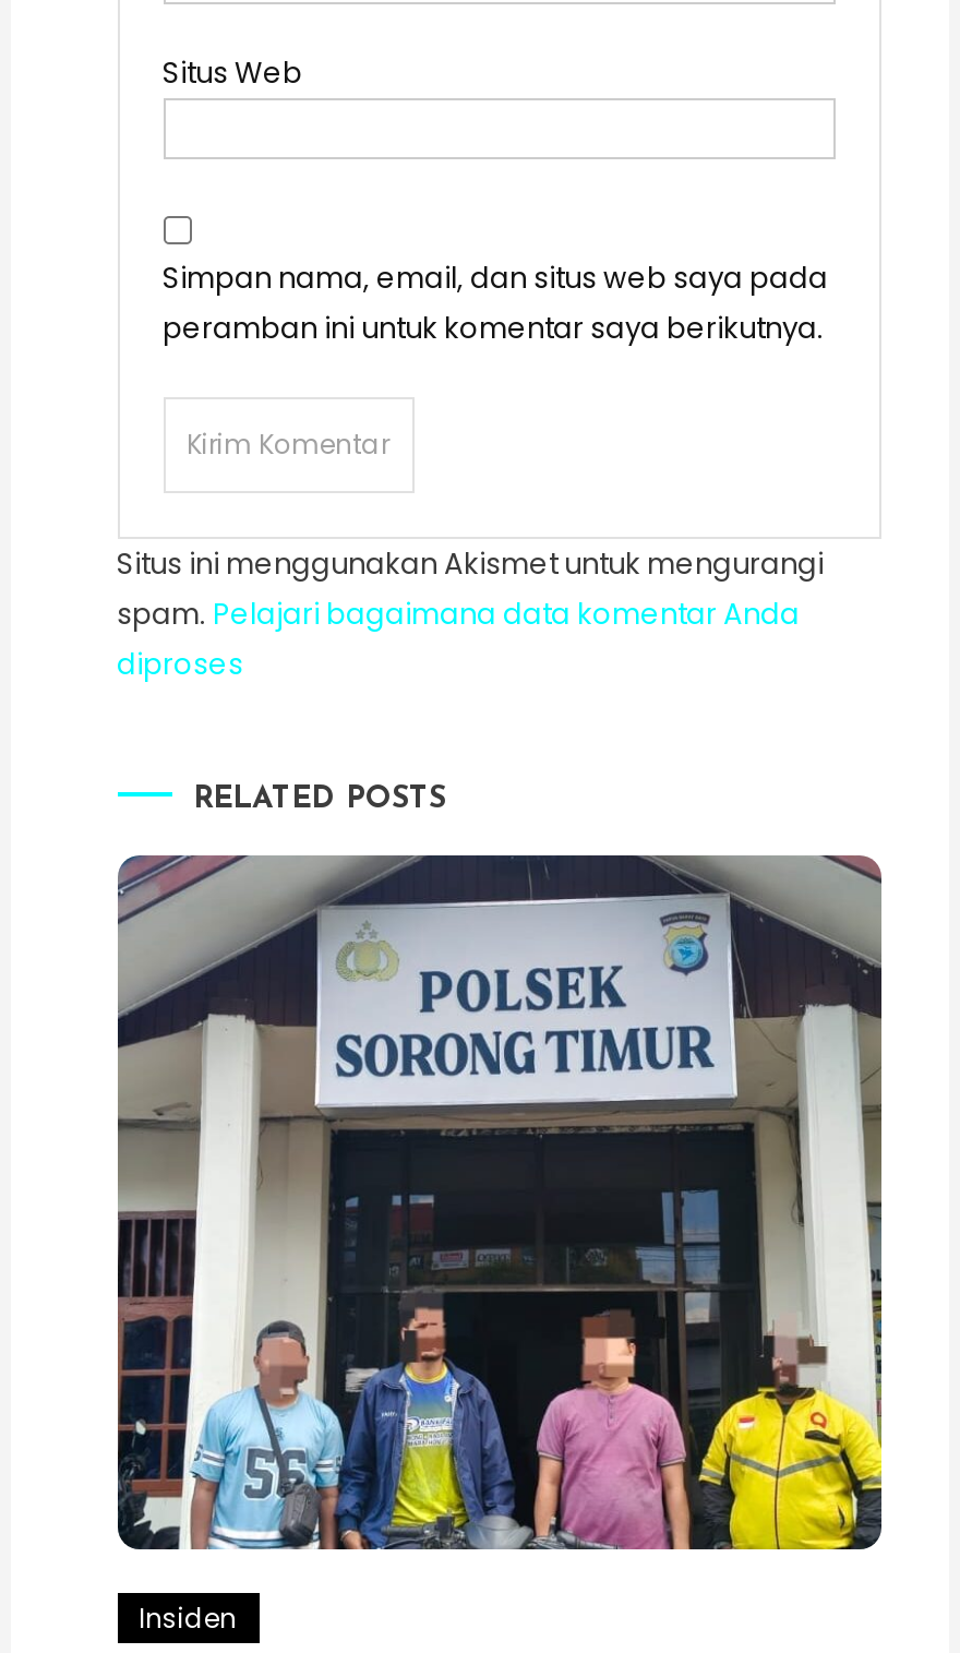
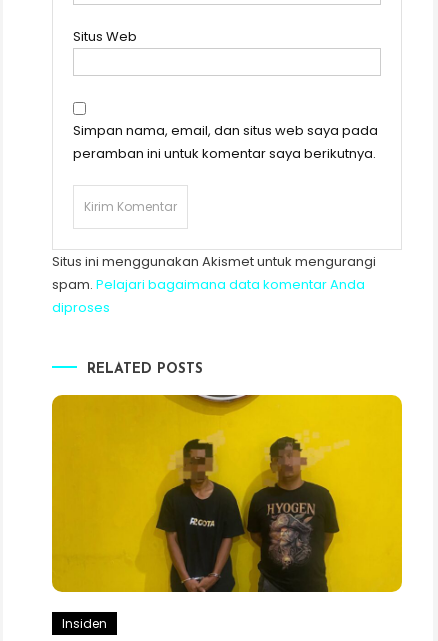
[116,853,884,1554] [image] -> [51,394,403,593] [image]

